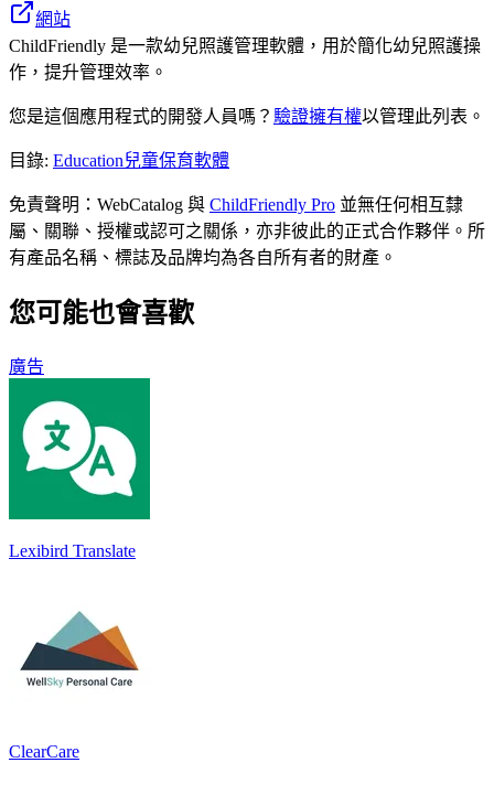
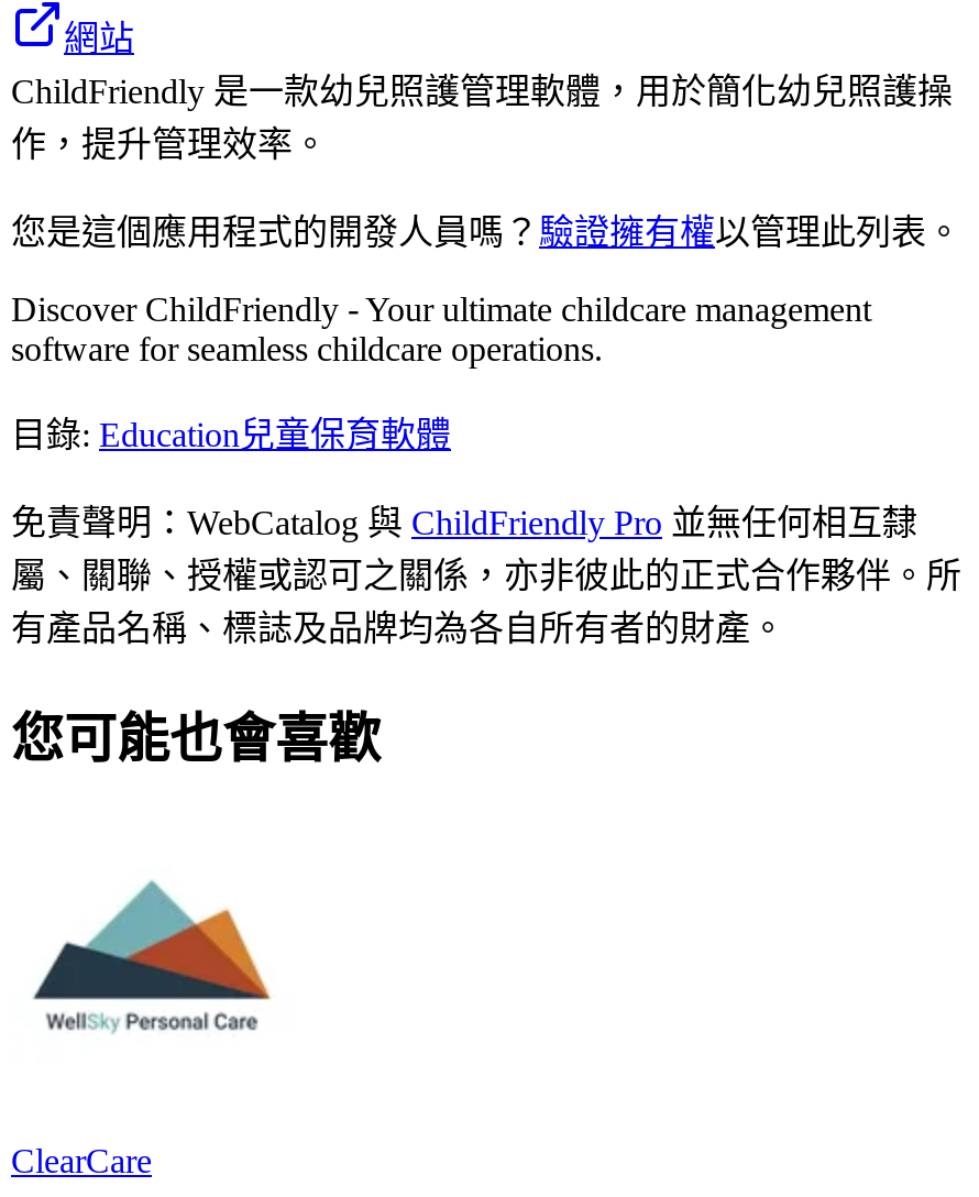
none -> [11,290,871,367] Discover ChildFriendly - Your ultimate childcare management | software for seamless childcare operations.
moved [9,151,485,327] -> [11,416,961,767]: 目錄: Education兒童保育軟體 | 免責聲明：WebCatalog 與ChildFriendly Pro並無任何相互隸 | 屬、關聯、授權或認可之關係，亦非彼此的正式合作夥伴。所 | 有產品名稱、標誌及品牌均為各自所有者的財產。 | 您可能也會喜歡
[9,357,44,376] 廣告 -> none
[8,377,151,560] [image] | Lexibird Translate -> none

